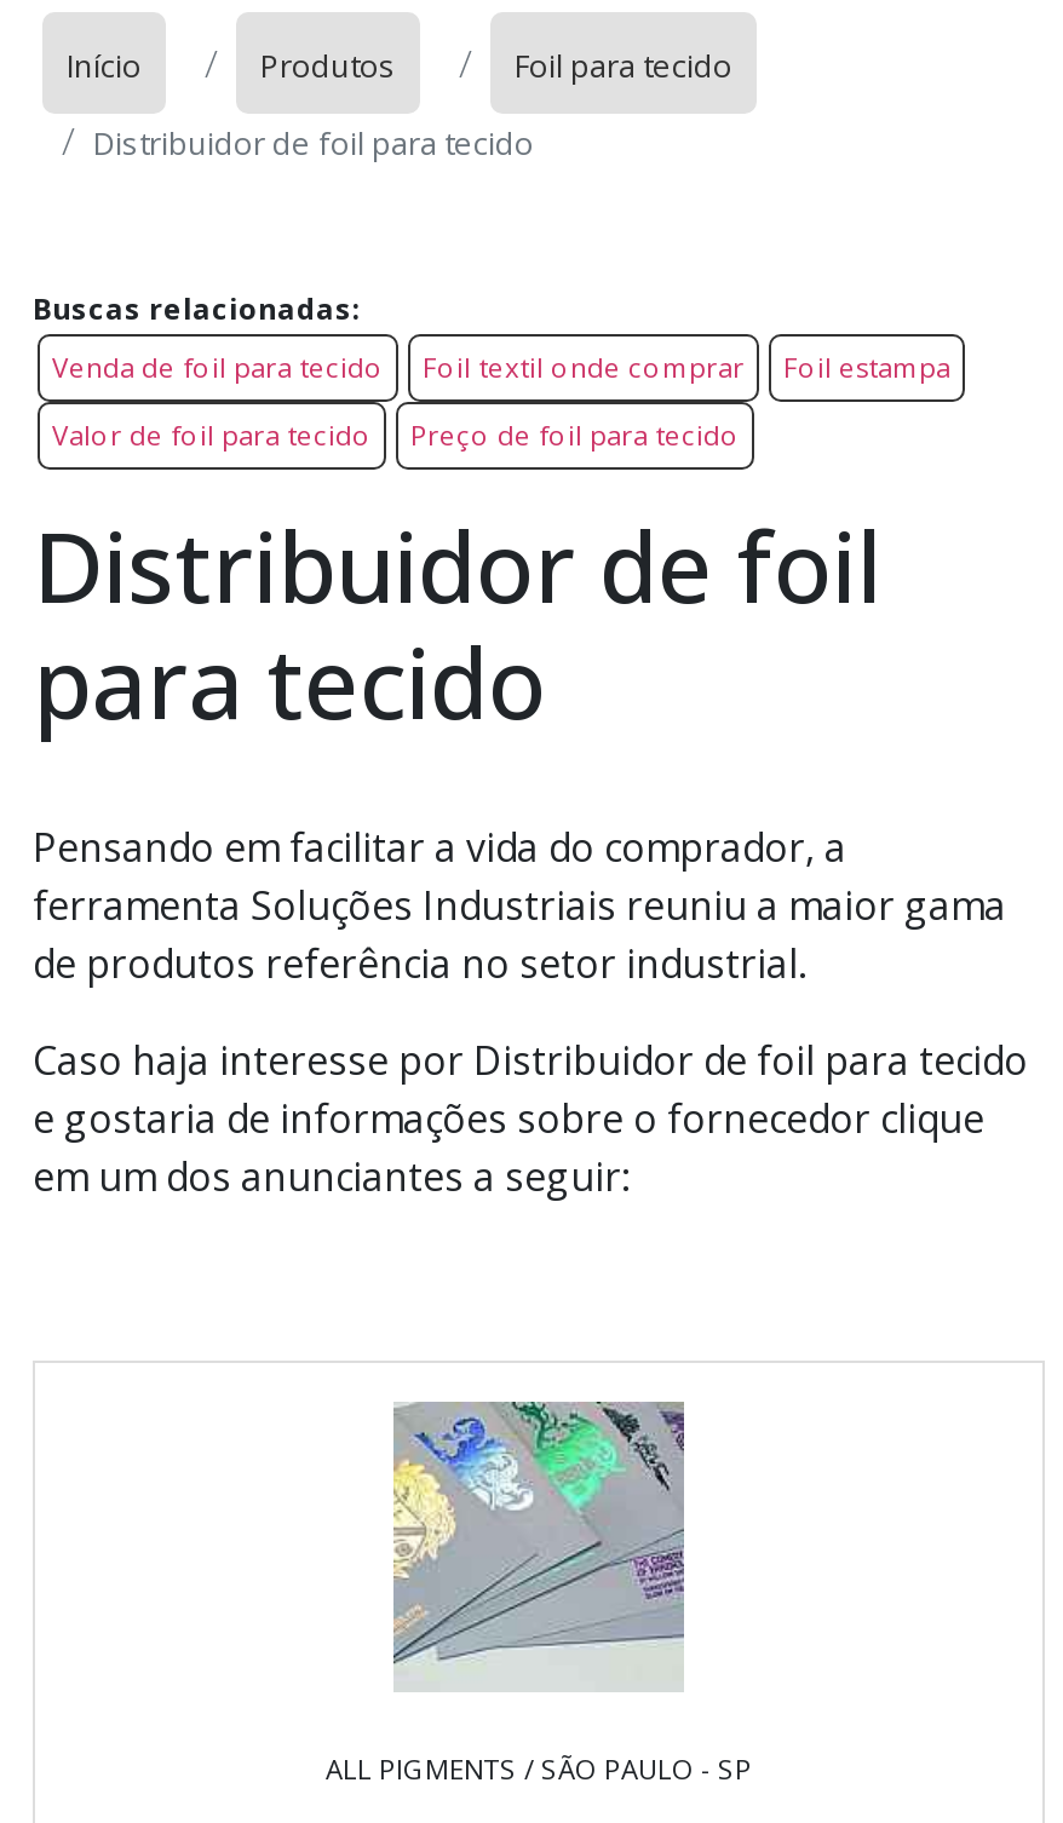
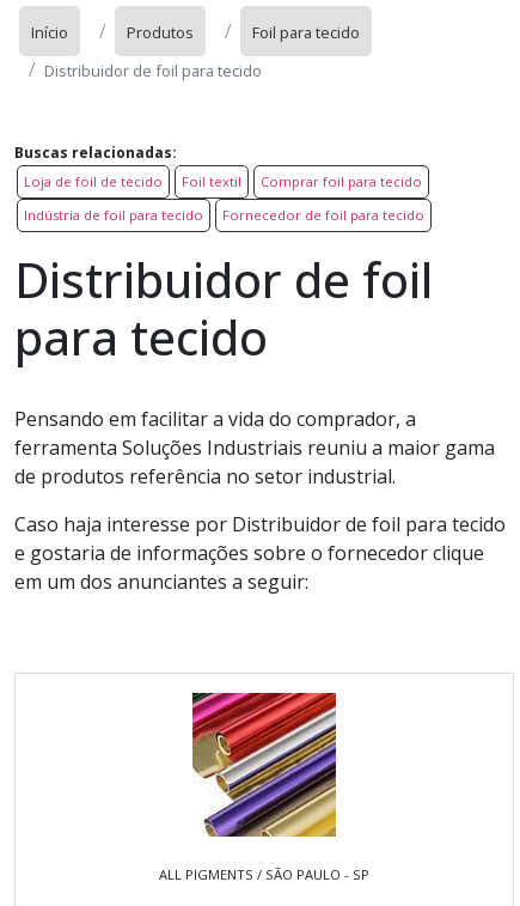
[52,349,950,385] Venda de foil para tecido | Foil textil onde comprar | Foil estampa -> [24,172,422,190] Loja de foil de tecido | Foil textil | Comprar foil para tecido
[52,416,740,453] Valor de foil para tecido | Preço de foil para tecido -> [24,206,424,224] Indústria de foil para tecido | Fornecedor de foil para tecido
[391,1399,686,1692] [image] -> [191,692,337,838] [image]

